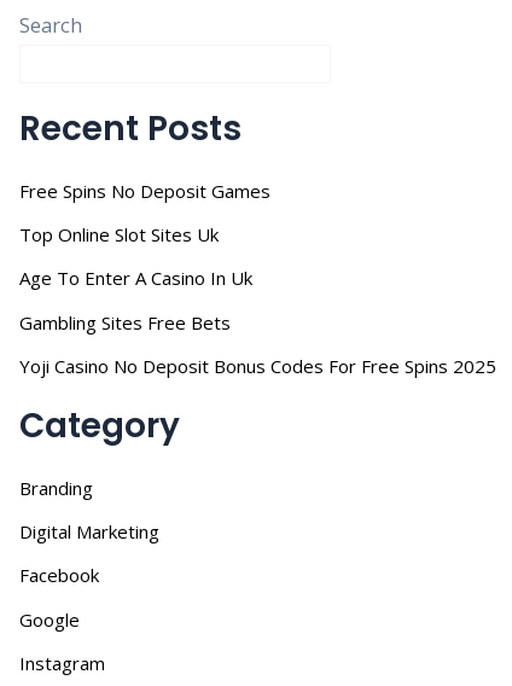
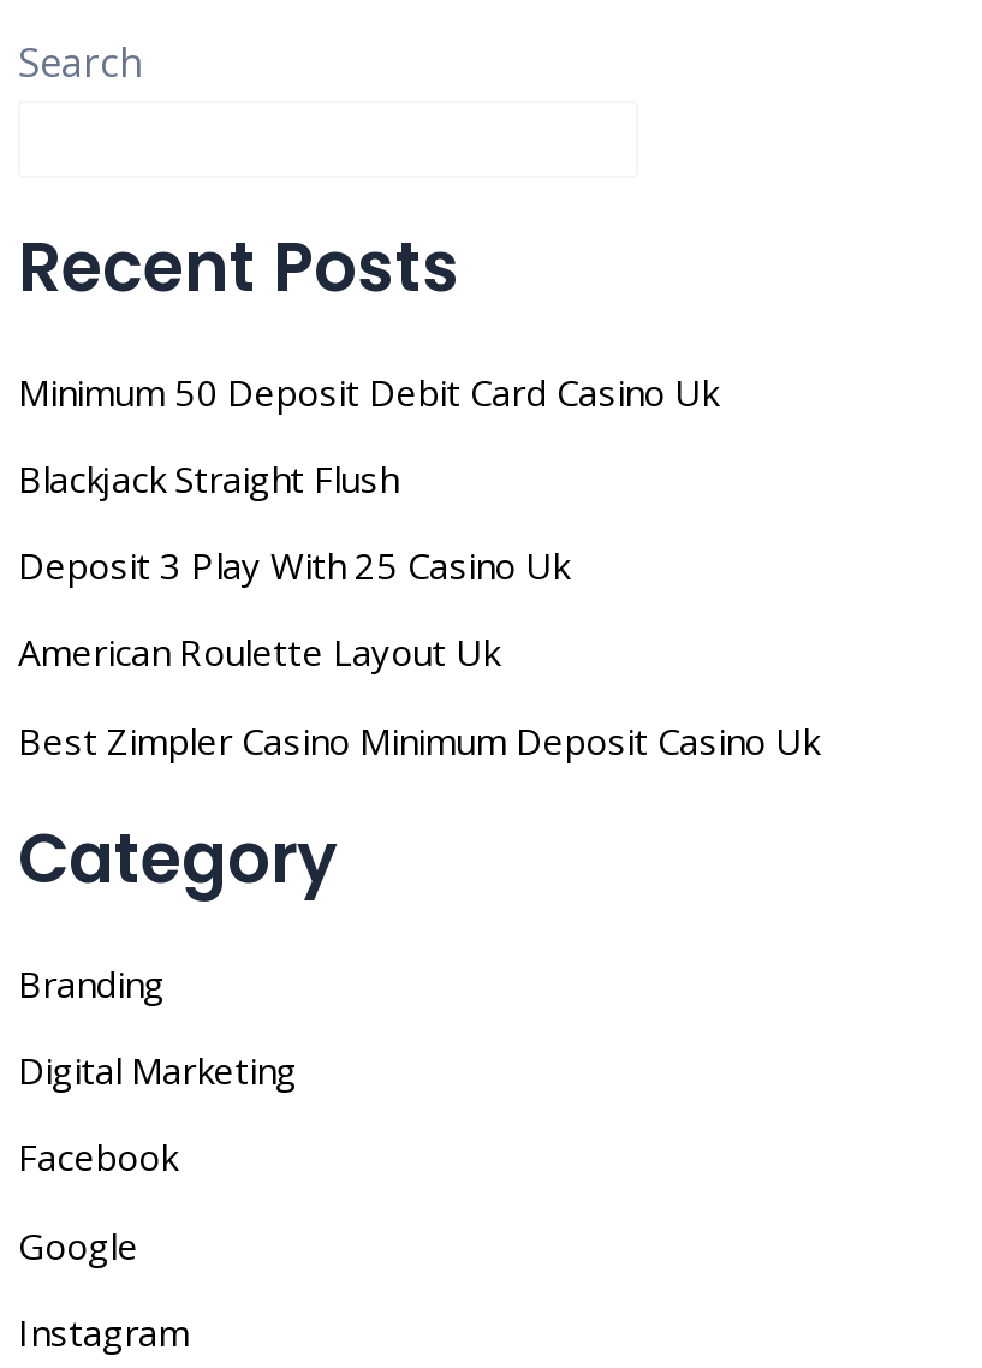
[19,178,270,202] Free Spins No Deposit Games -> [18,367,718,415] Minimum 50 Deposit Debit Card Casino Uk
[19,222,219,246] Top Online Slot Sites Uk -> [18,454,398,502] Blackjack Straight Flush
[19,266,252,290] Age To Enter A Casino In Uk -> [18,541,569,590] Deposit 3 Play With 25 Casino Uk
[19,310,231,334] Gambling Sites Free Bets -> [18,629,499,677] American Roulette Layout Uk
[19,354,496,378] Yoji Casino No Deposit Bonus Codes For Free Spins 2025 -> [18,716,819,764] Best Zimpler Casino Minimum Deposit Casino Uk

